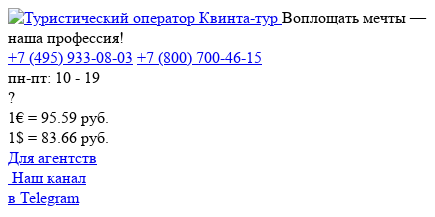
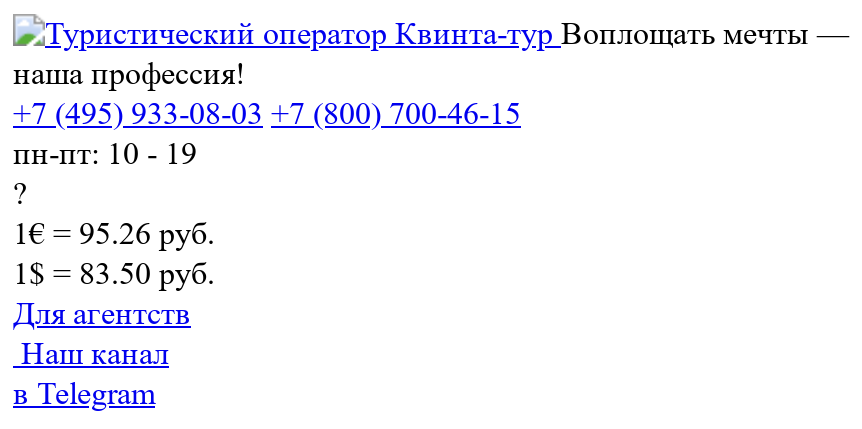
[8,108,109,127] 1€ = 95.59 руб. -> [13,214,215,252] 1€ = 95.26 руб.
[8,128,109,147] 1$ = 83.66 руб. -> [13,254,215,292] 1$ = 83.50 руб.

